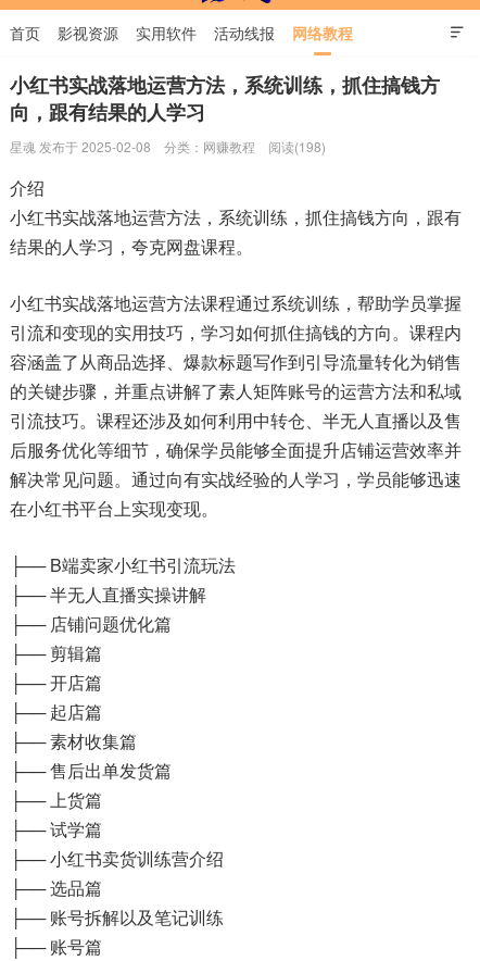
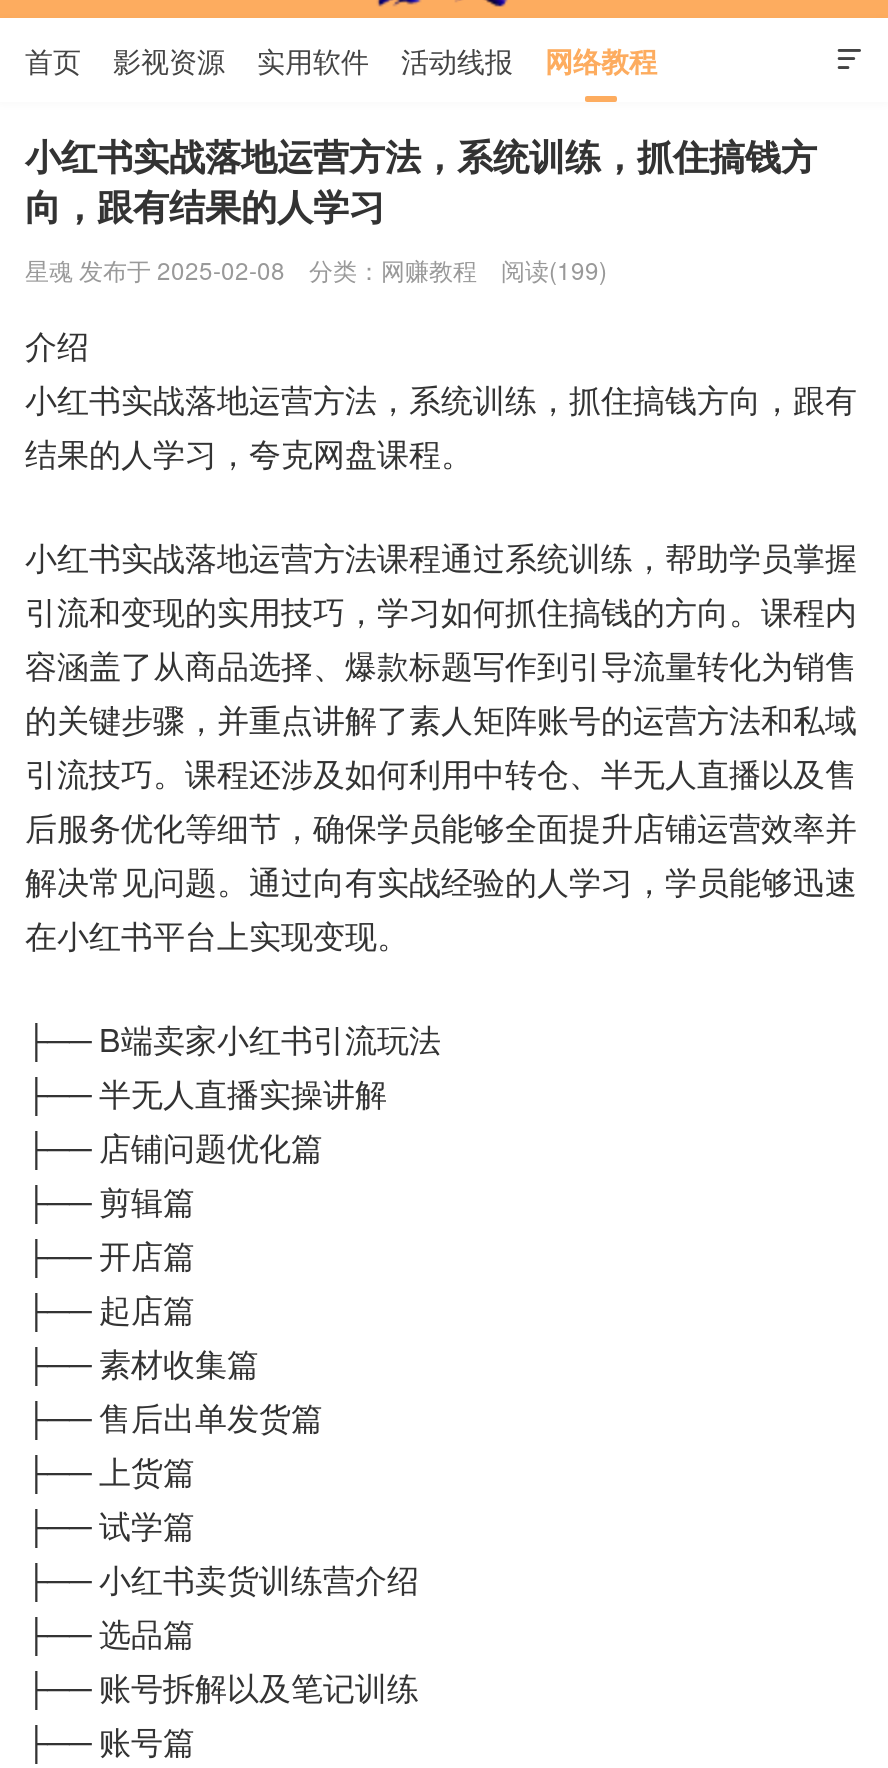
[268,137,326,155] 阅读(198) -> [501,252,607,286] 阅读(199)

